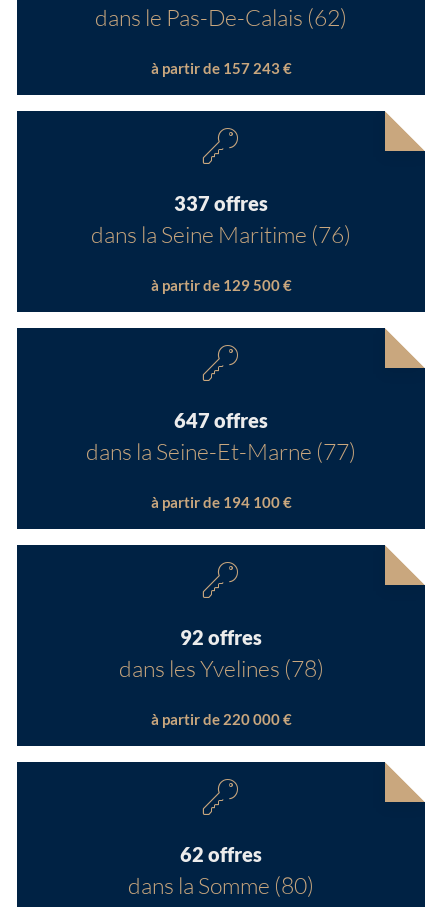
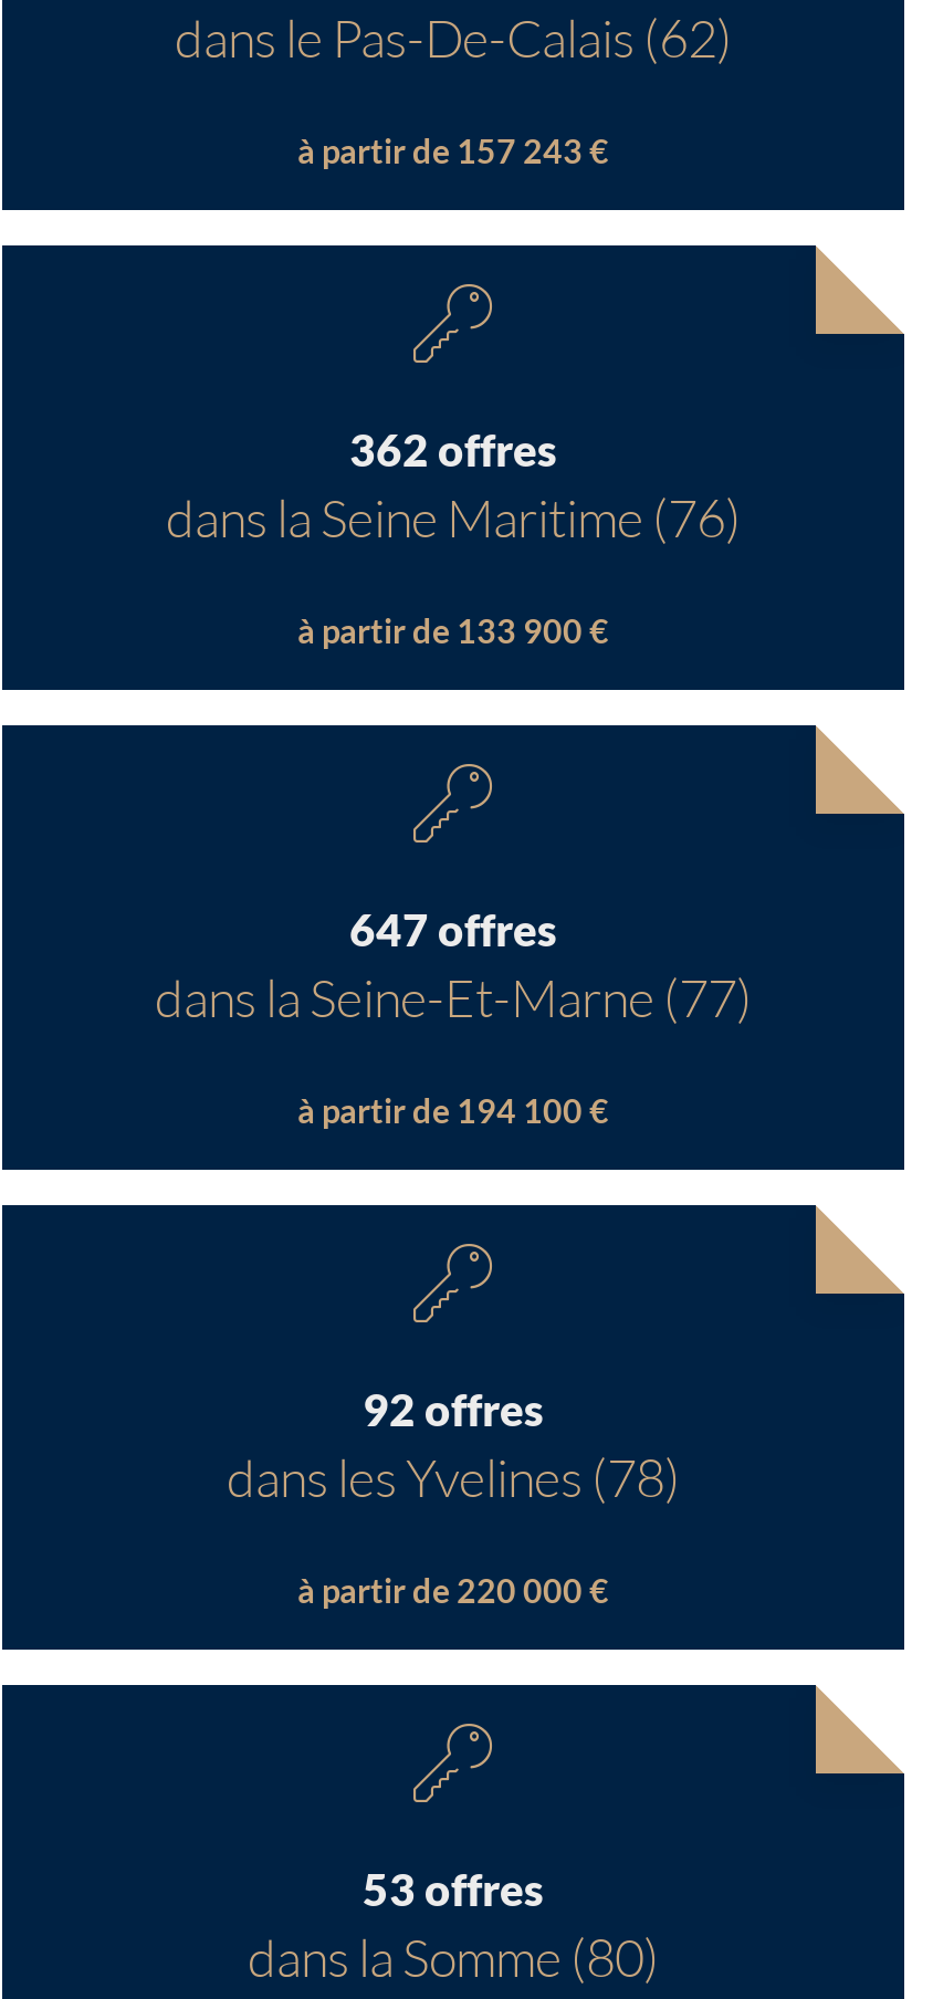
[174,190,268,214] 337 offres -> [349,421,557,474] 362 offres
[150,276,291,294] à partir de 129 500 € -> [297,610,609,650] à partir de 133 900 €
[180,841,262,865] 62 offres -> [363,1861,544,1914] 53 offres

